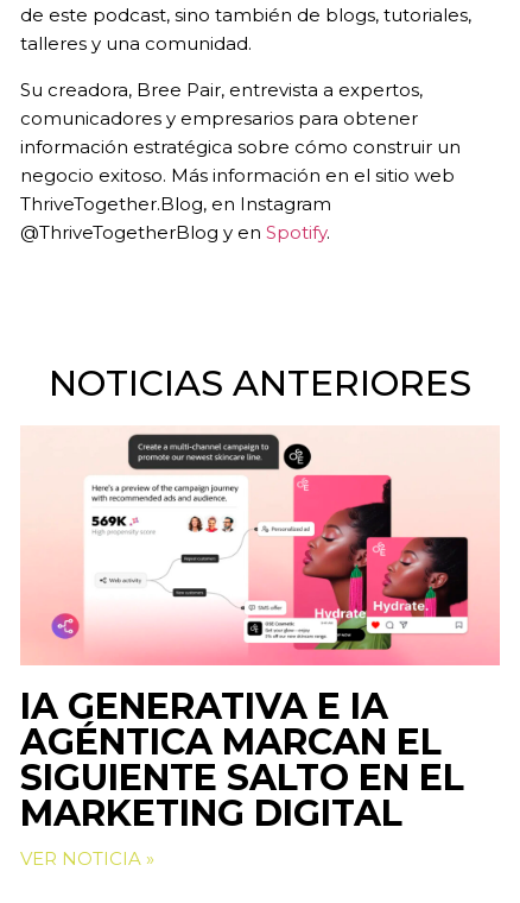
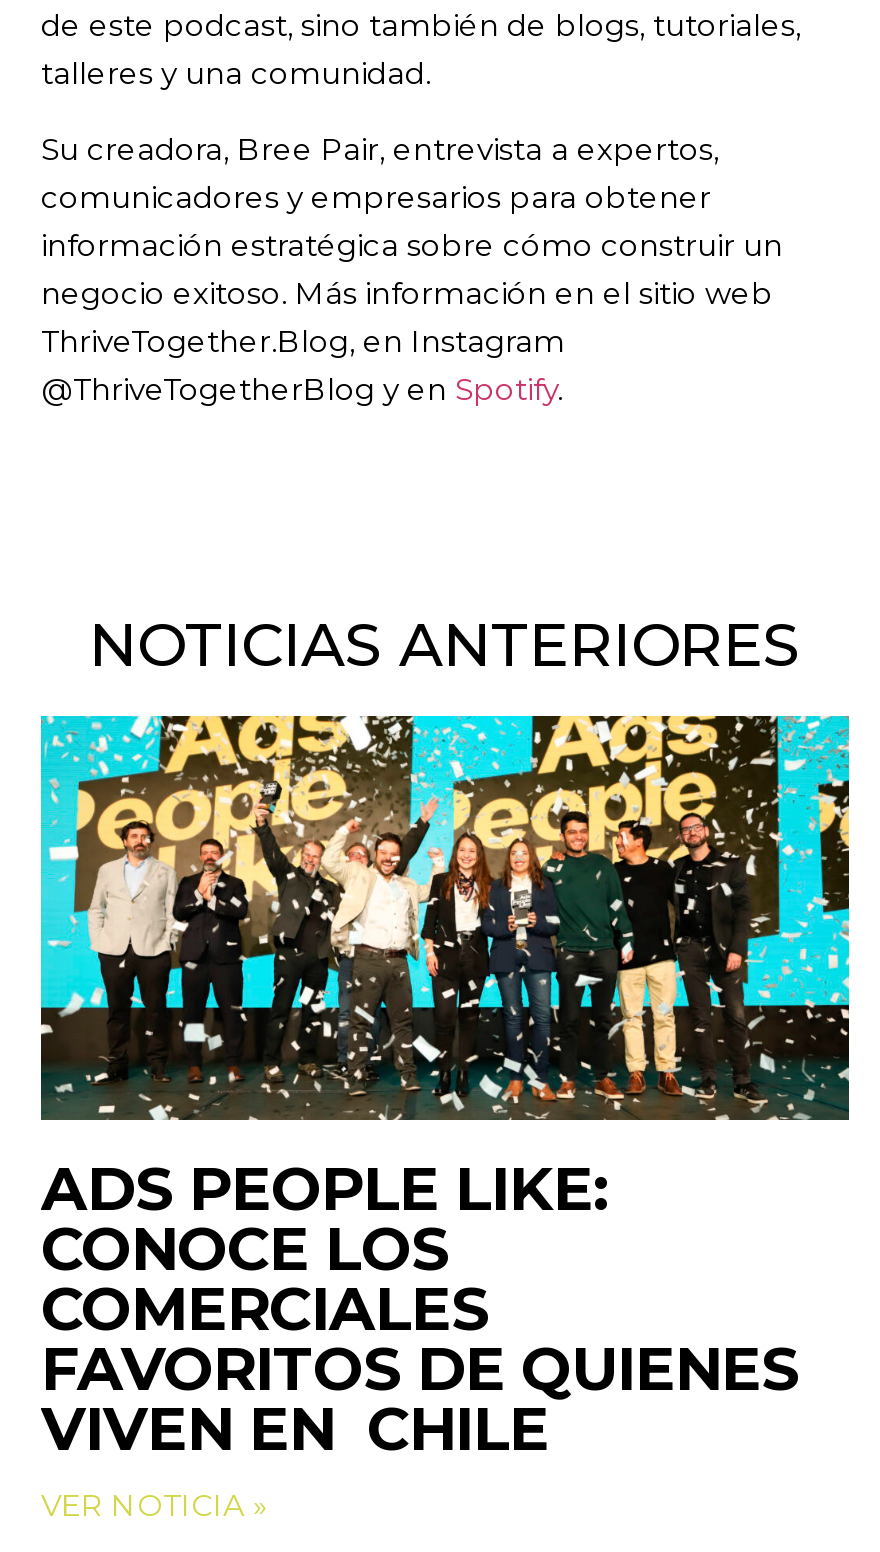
[20,425,500,835] [image] | IA GENERATIVA E IA | AGÉNTICA MARCAN EL | SIGUIENTE SALTO EN EL | MARKETING DIGITAL -> [39,714,851,1466] [image] | ADS PEOPLE LIKE: | CONOCE LOS | COMERCIALES | FAVORITOS DE QUIENES | VIVEN EN CHILE

